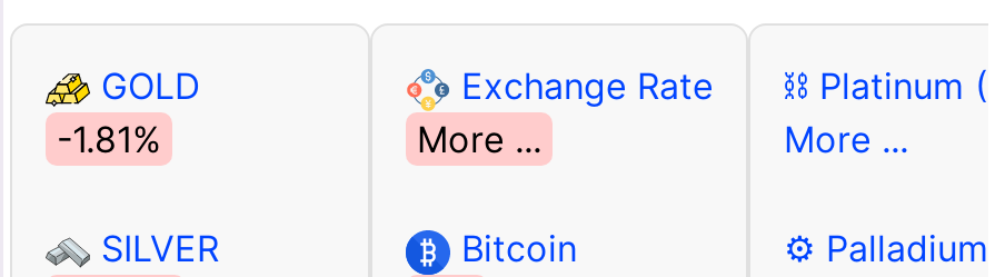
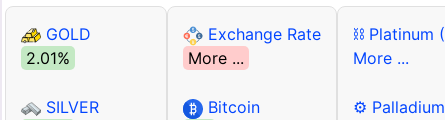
[57,118,161,162] -1.81% -> [26,48,70,68] 2.01%

